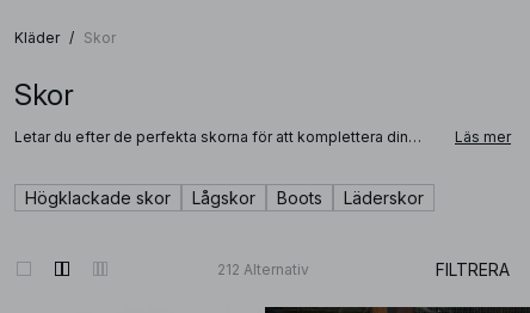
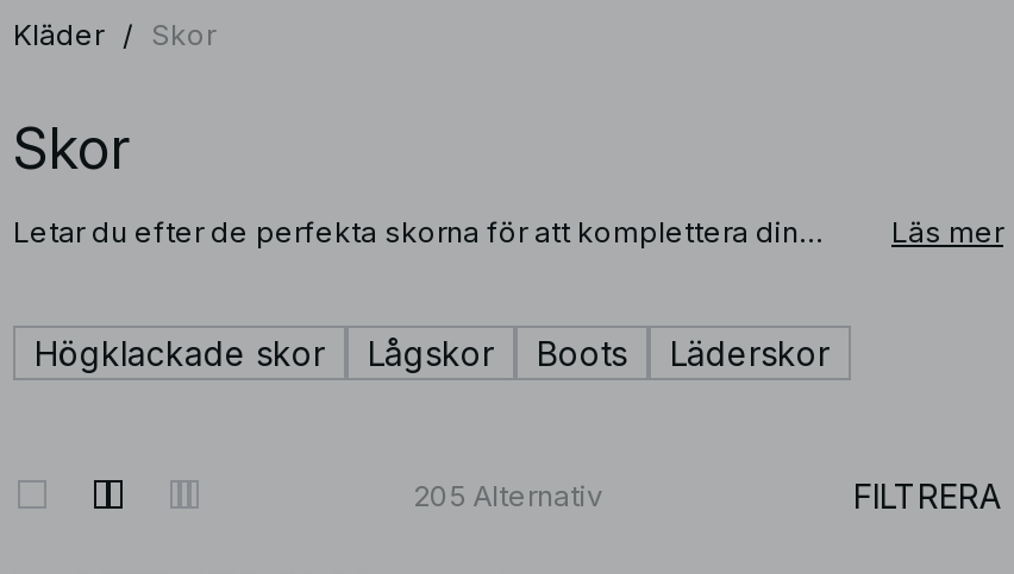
[217,260,309,278] 212 Alternativ -> [413,477,603,512] 205 Alternativ

